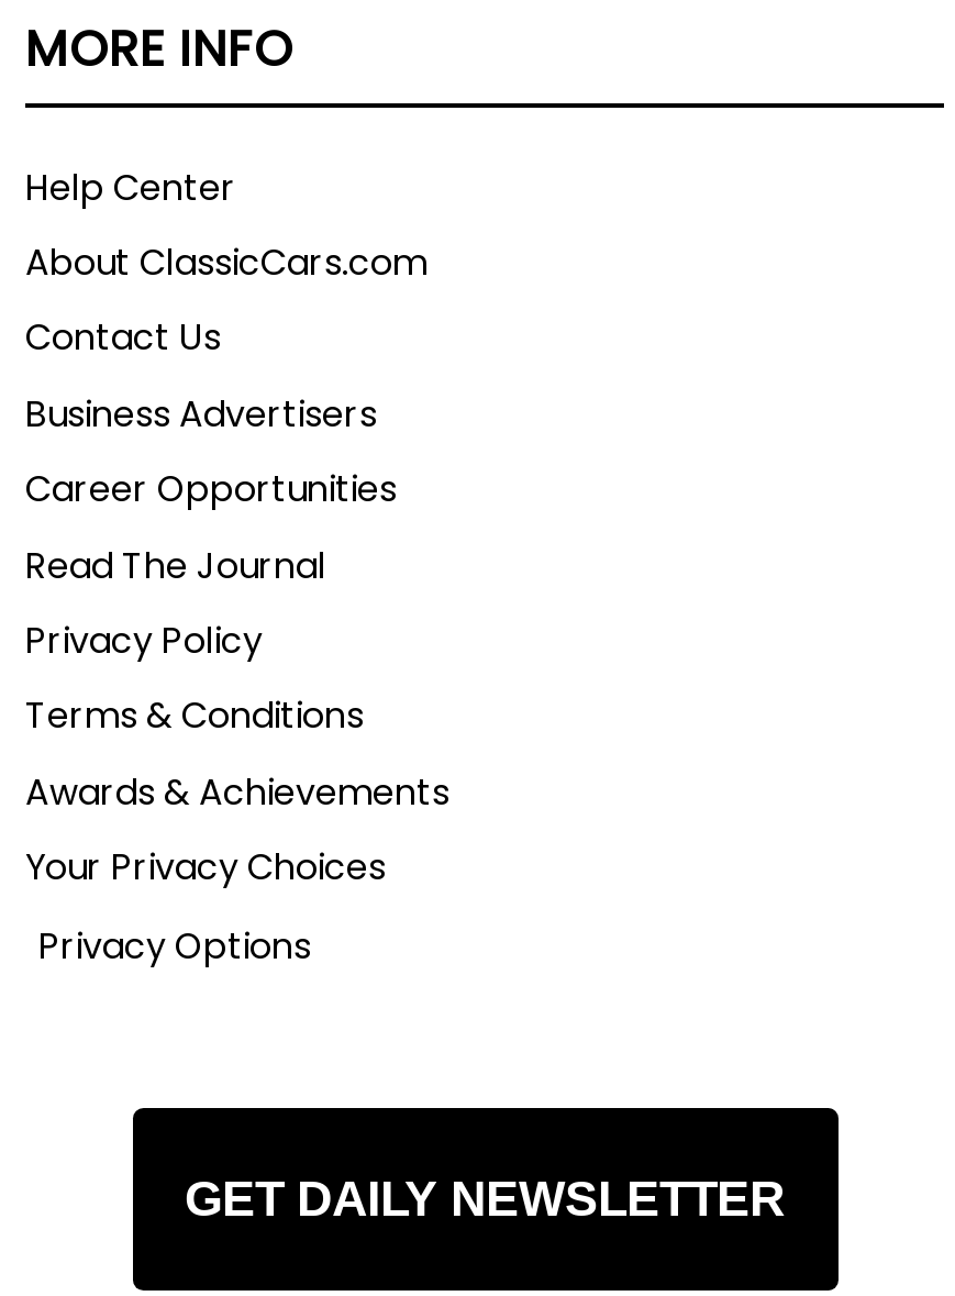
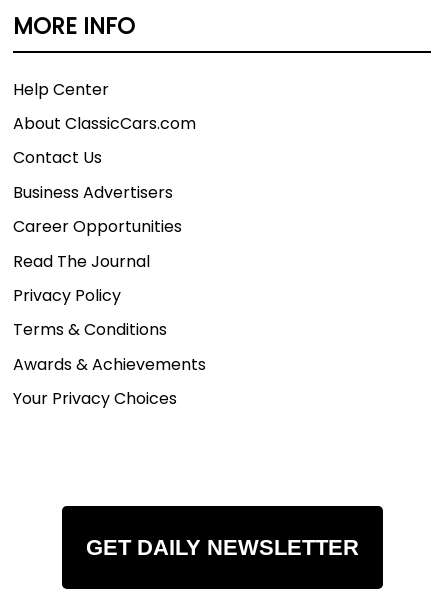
[38,920,311,971] Privacy Options -> none

